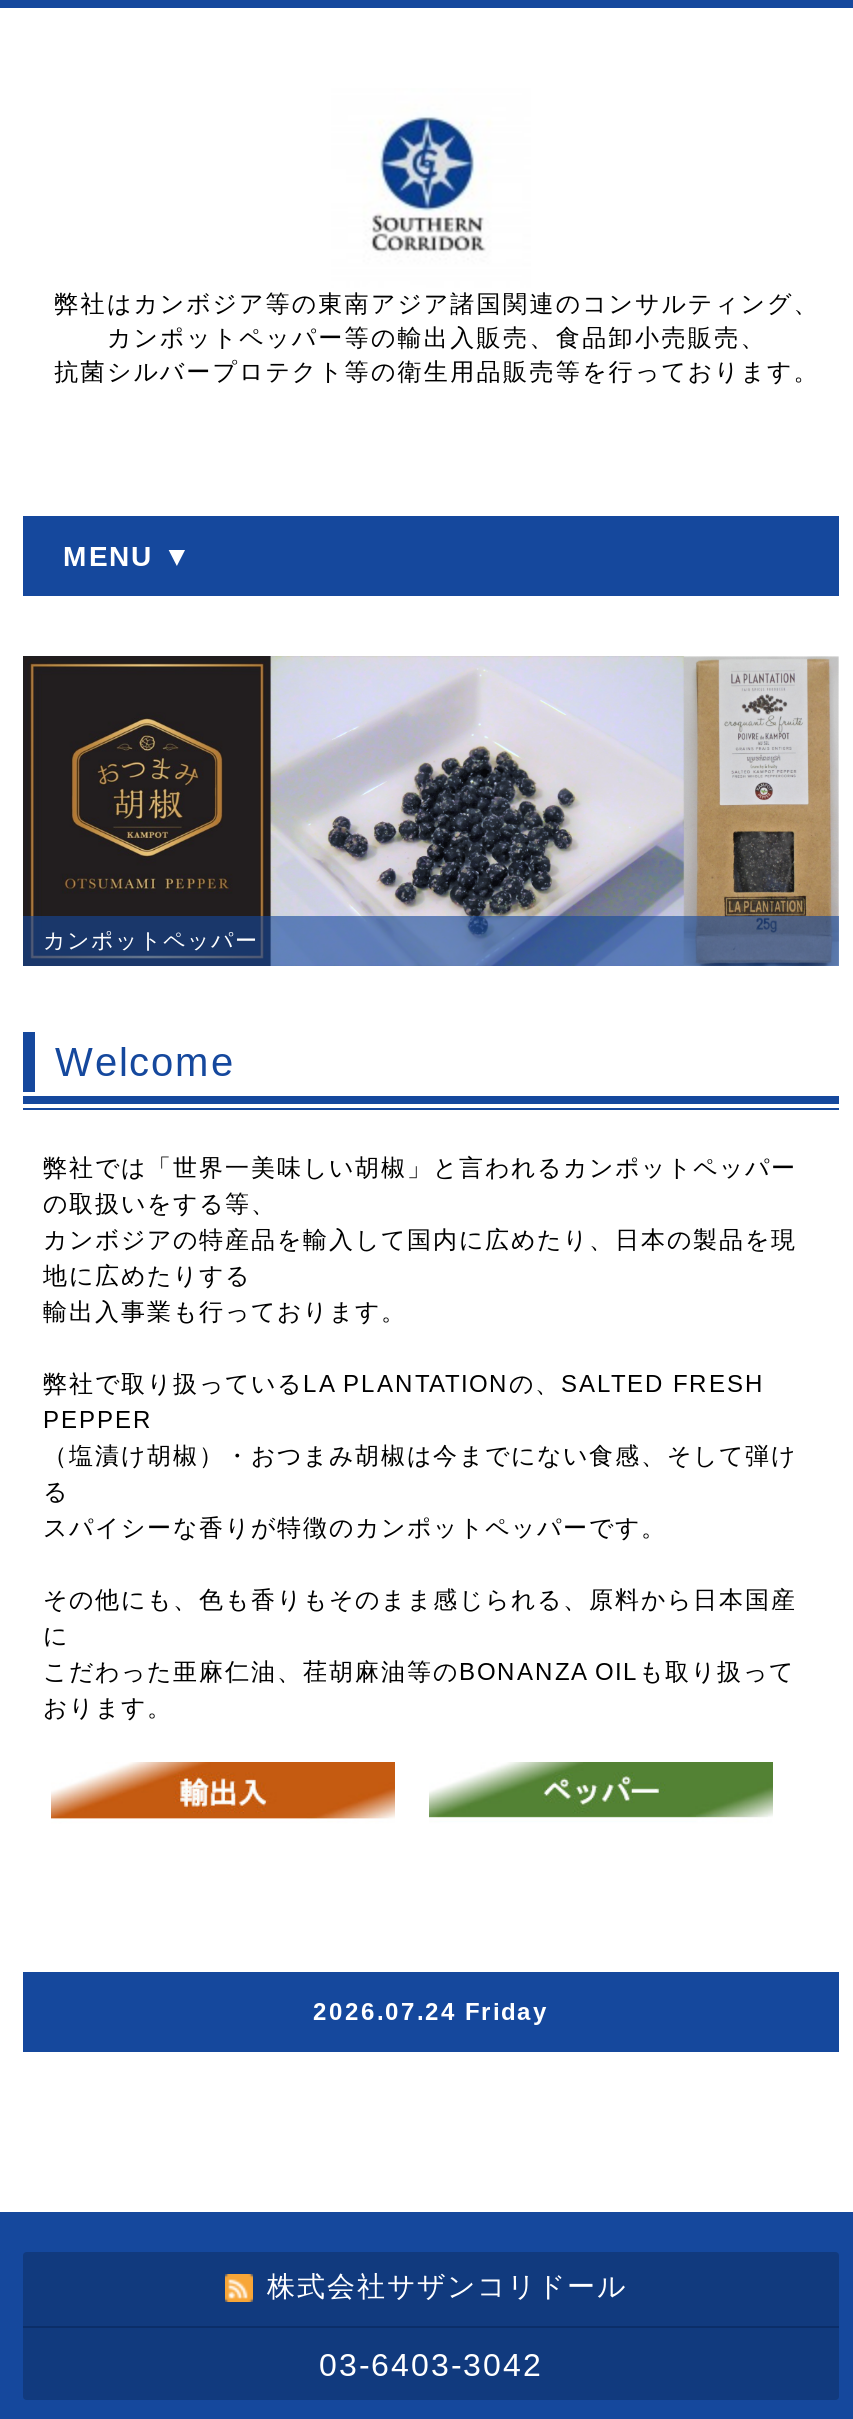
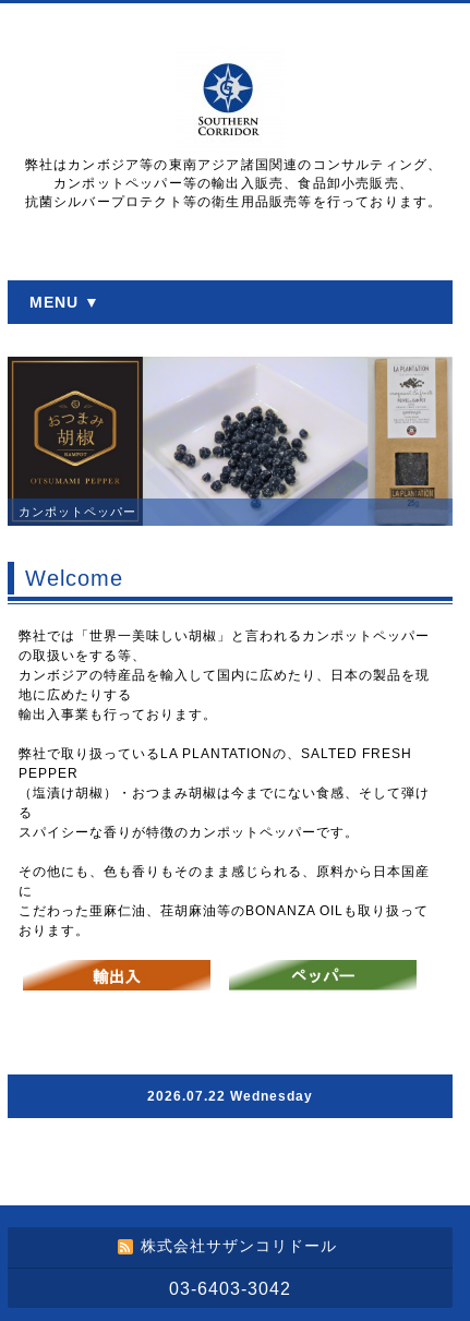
[313,1998,549,2026] 2026.07.24 Friday -> [147,1089,313,1104] 2026.07.22 Wednesday

